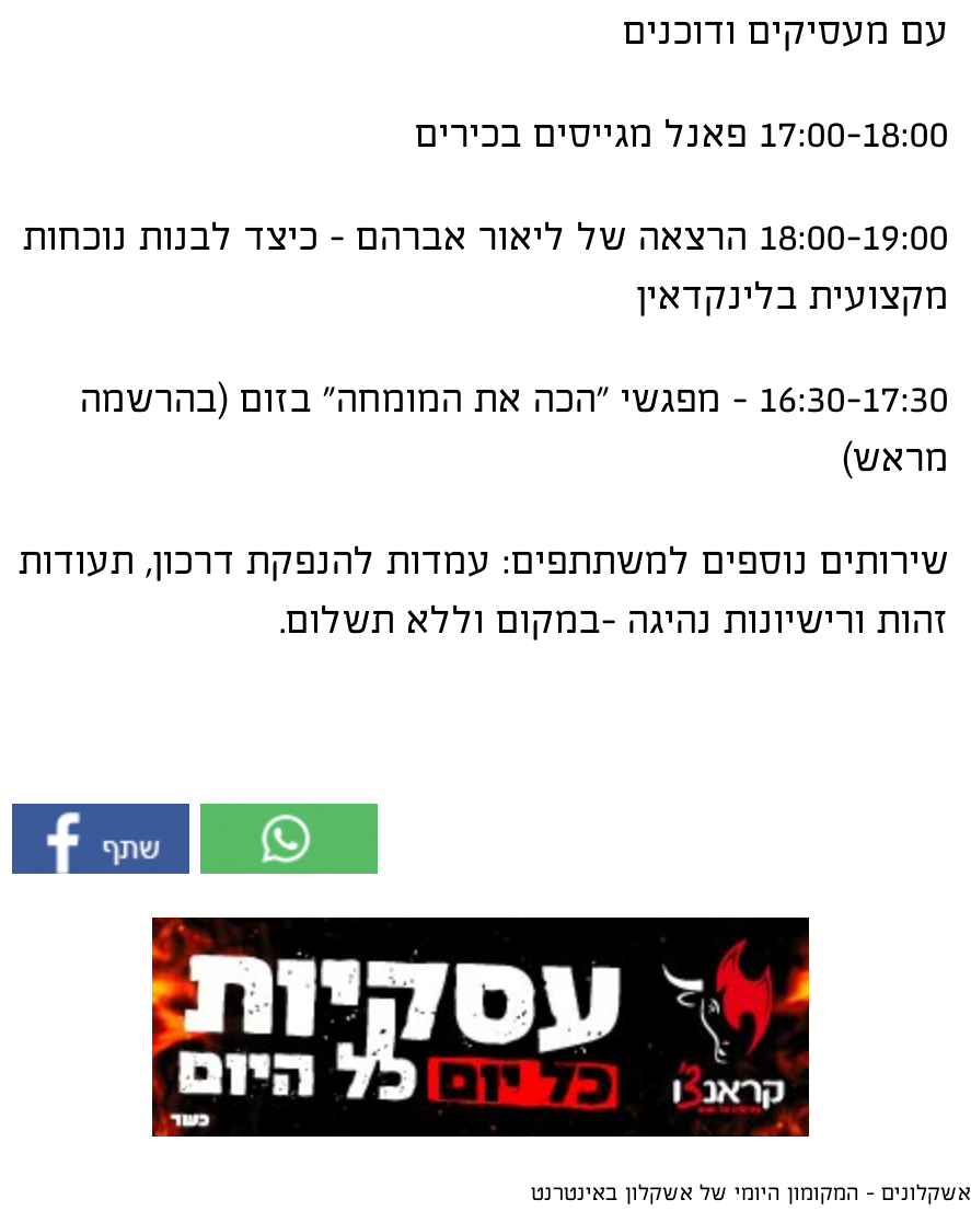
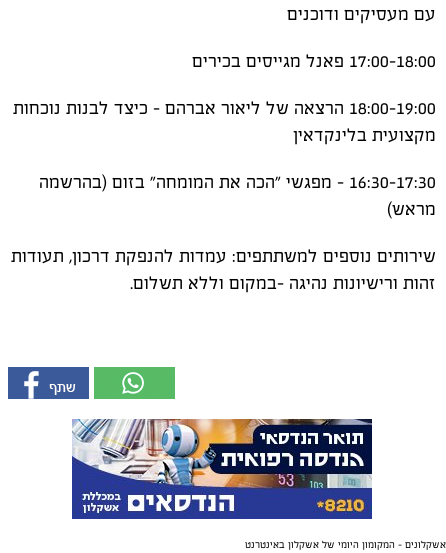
[150,915,811,1139] [image] -> [71,418,373,520] [image]

